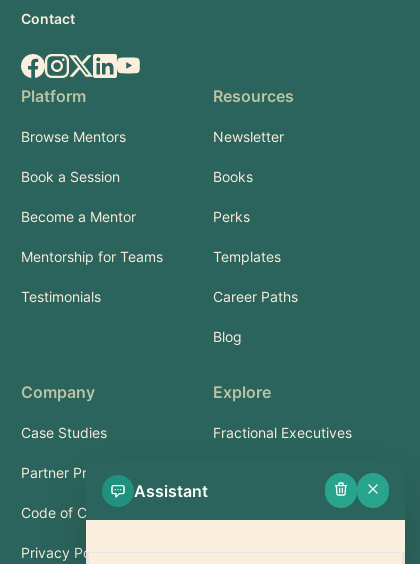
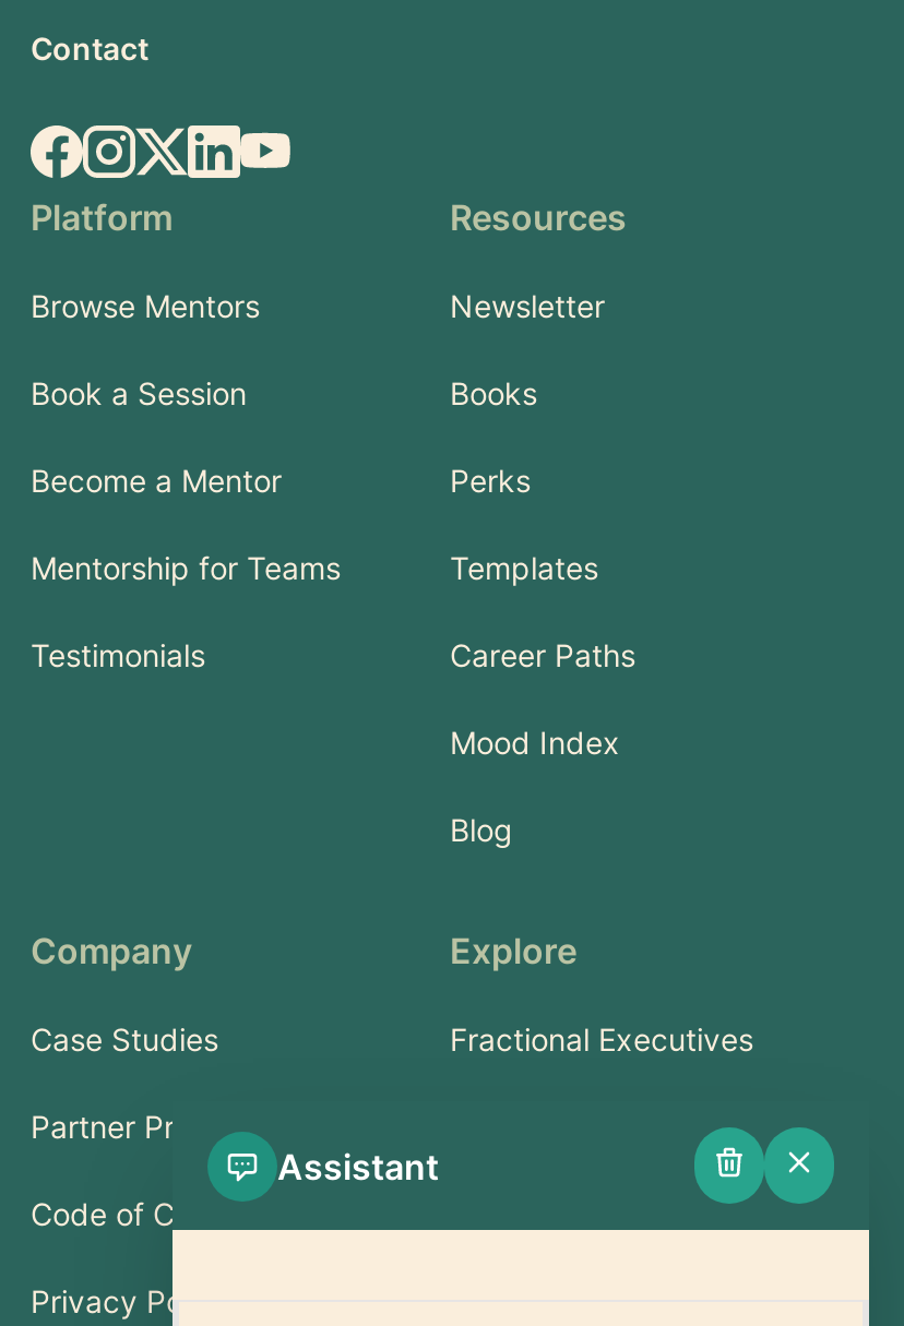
none -> [450,724,620,761] Mood Index

